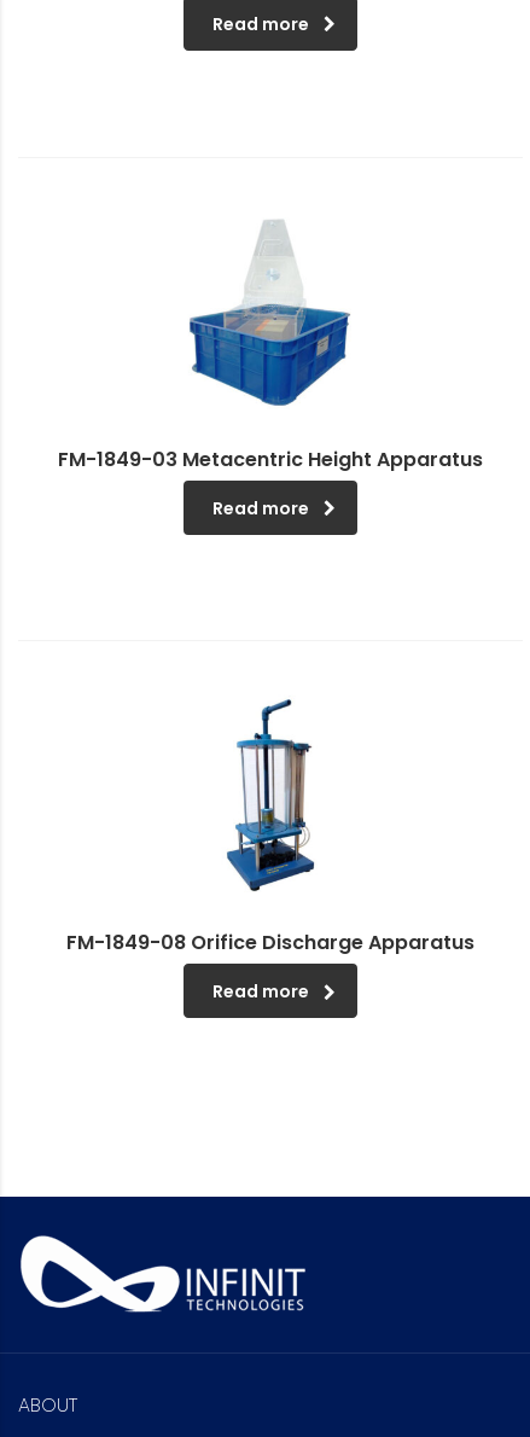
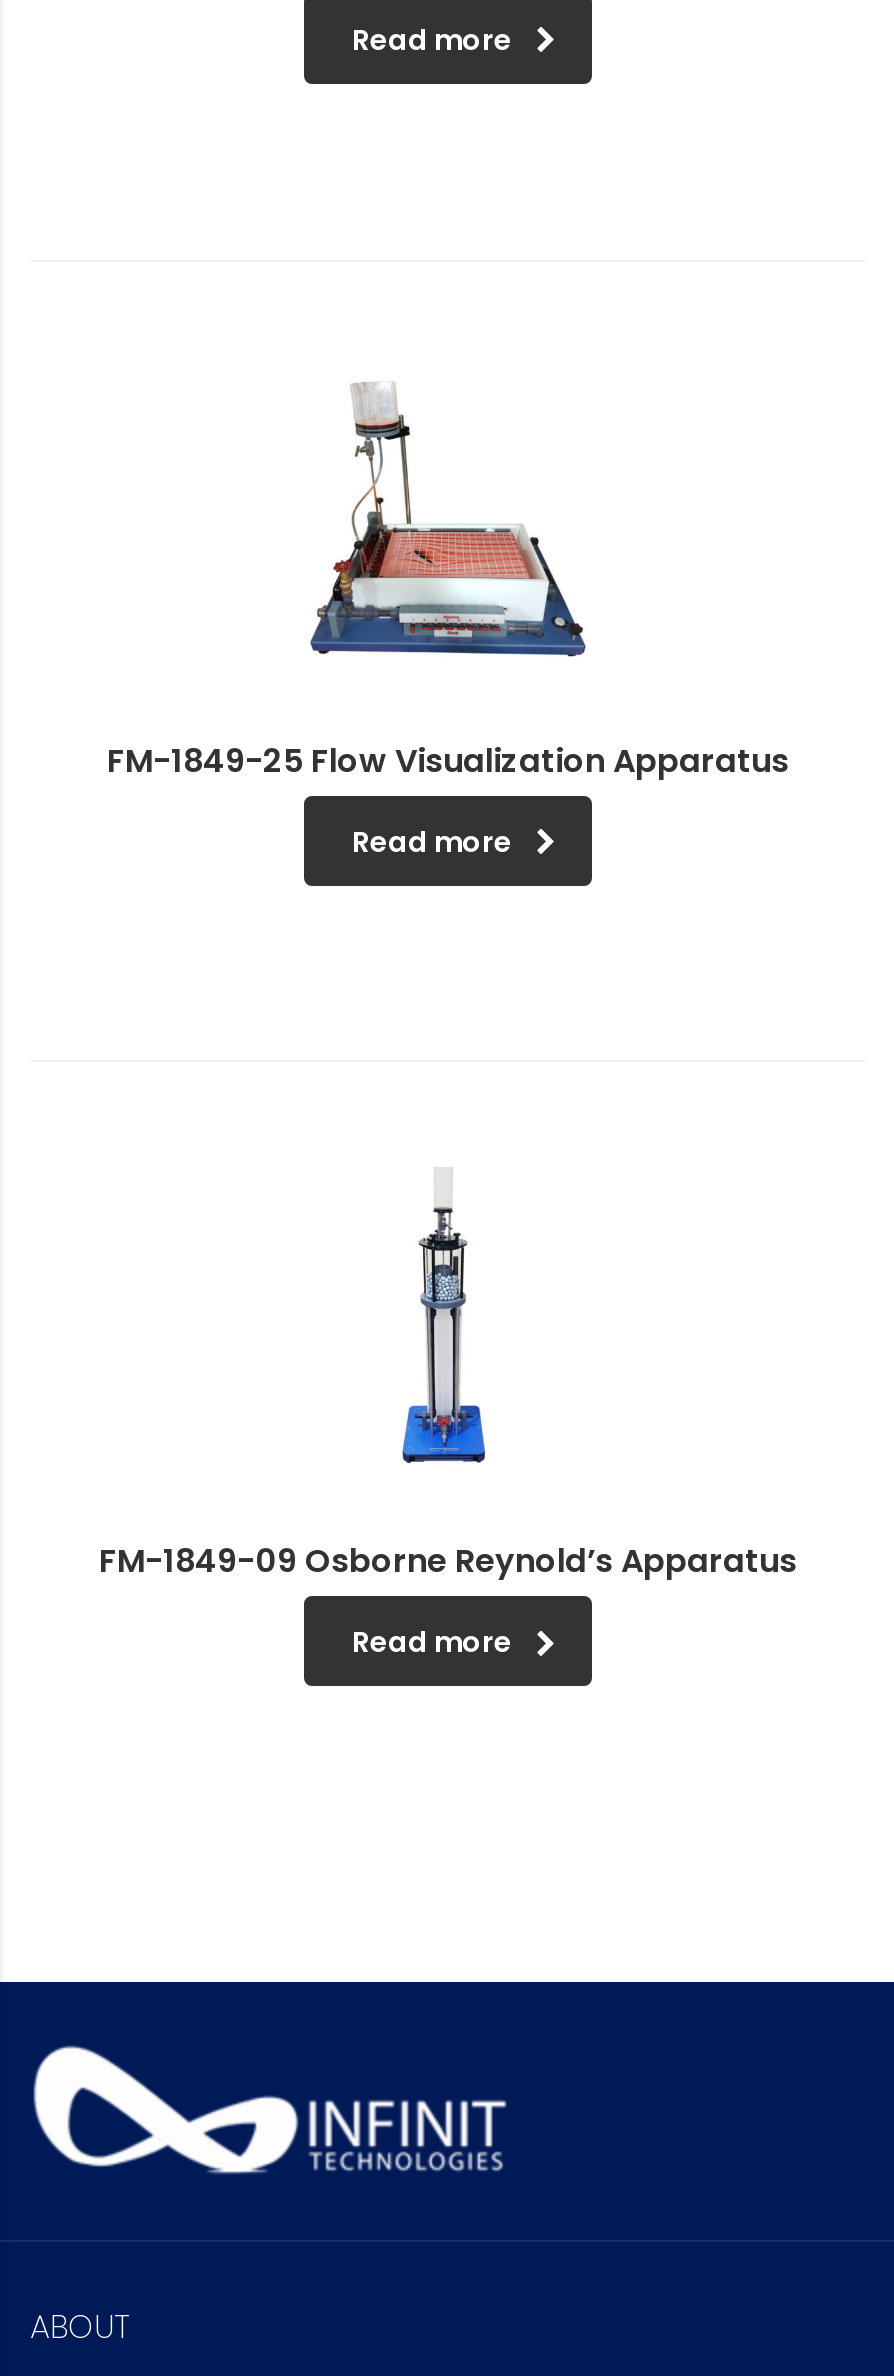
[58,220,483,473] [image] | FM-1849-03 Metacentric Height Apparatus -> [107,366,789,783] [image] | FM-1849-25 Flow Visualization Apparatus
[66,698,474,957] [image] | FM-1849-08 Orifice Discharge Apparatus -> [99,1160,797,1585] [image] | FM-1849-09 Osborne Reynold’s Apparatus

